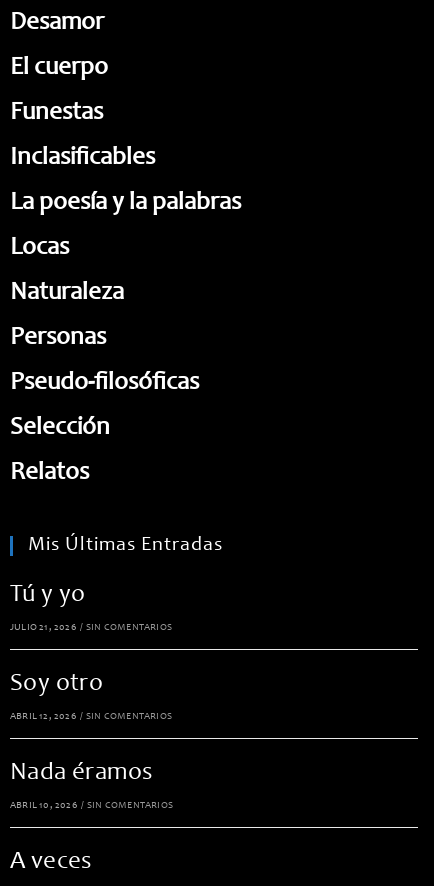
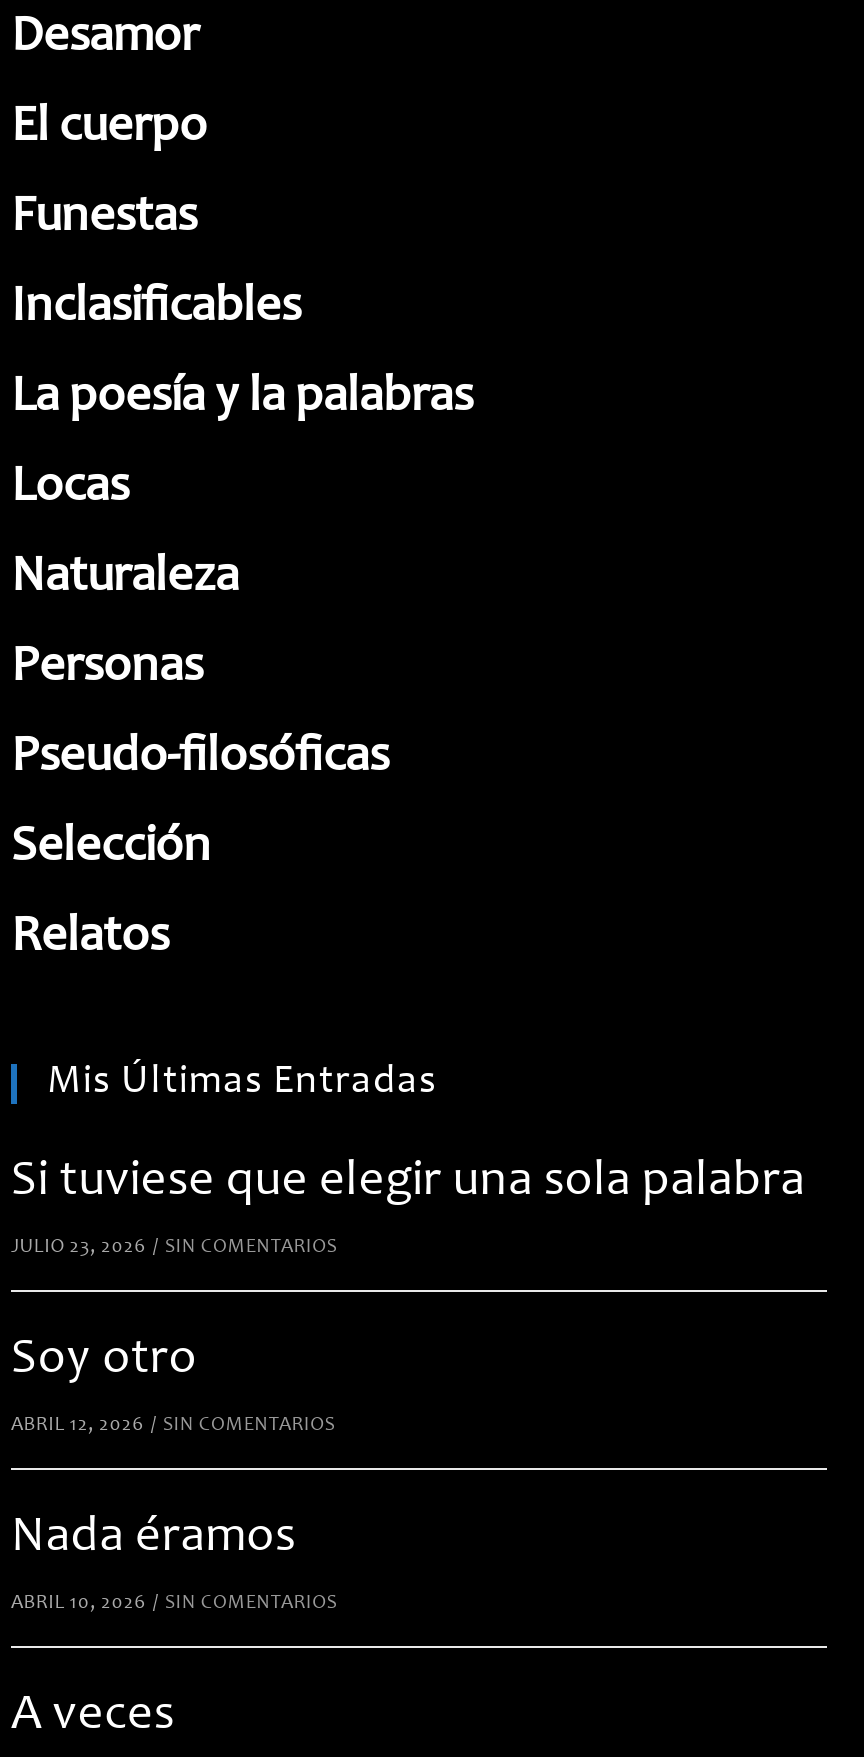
[10,583,86,608] Tú y yo -> [11,1158,805,1208] Si tuviese que elegir una sola palabra
[10,623,172,633] JULIO 21, 2026 / SIN COMENTARIOS -> [11,1238,337,1258] JULIO 23, 2026 / SIN COMENTARIOS

